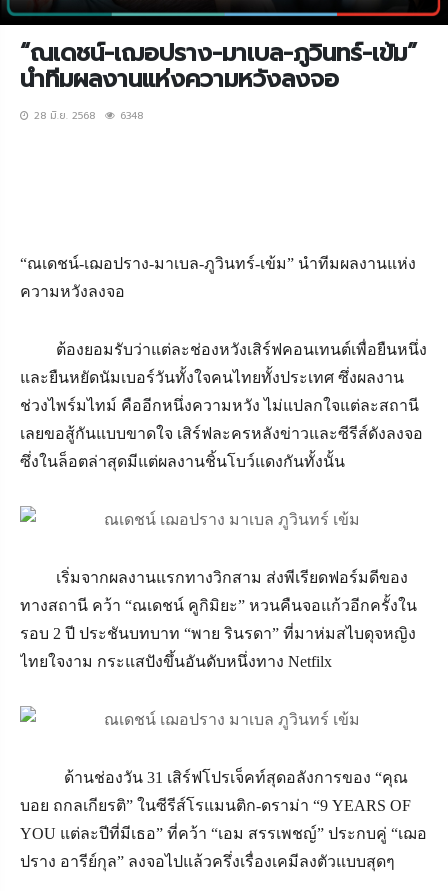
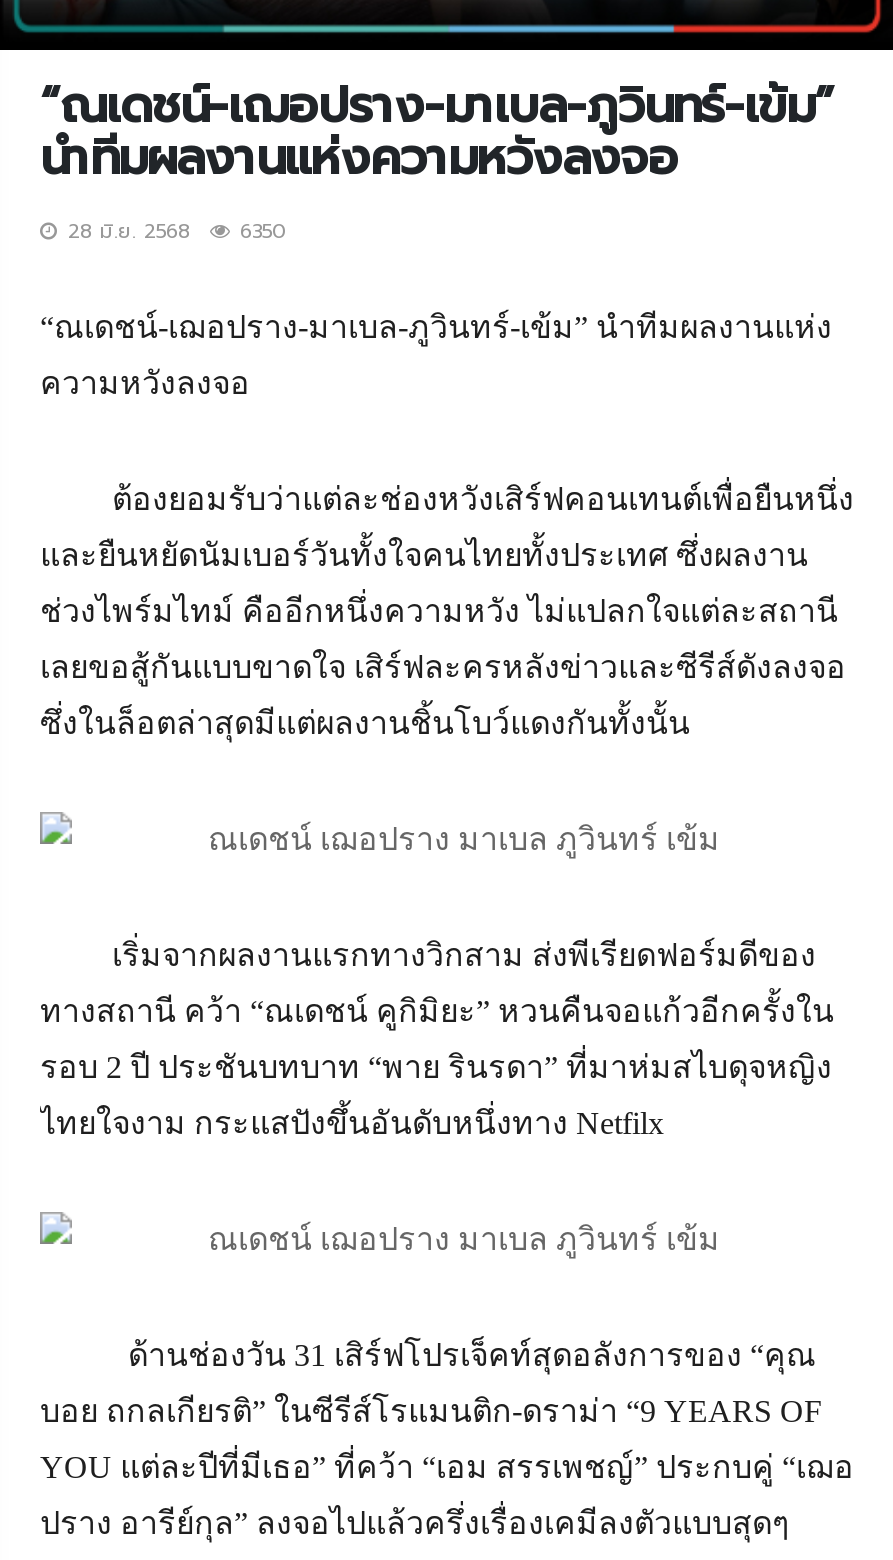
[34,108,143,123] 28 มิ.ย. 2568 6348 -> [68,217,286,247] 28 มิ.ย. 2568 6350

